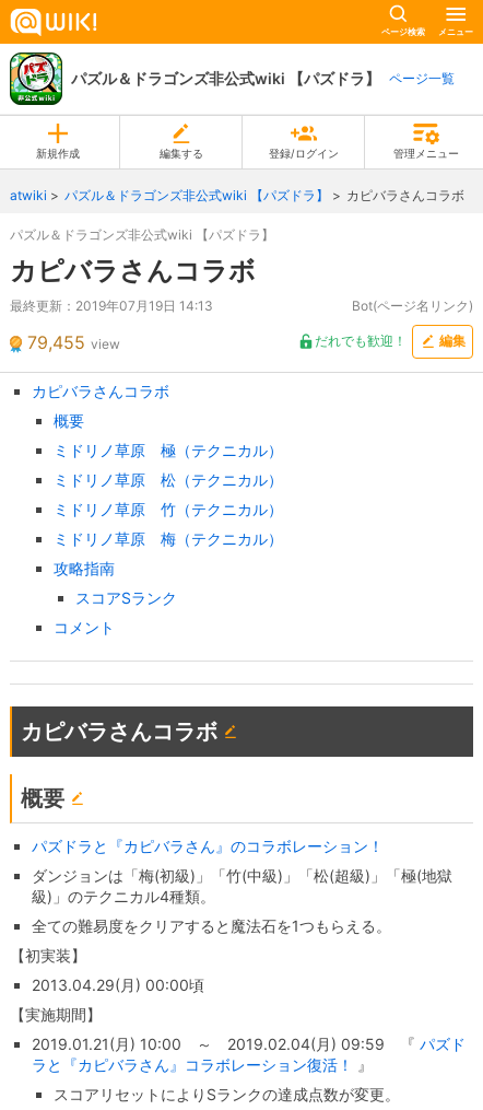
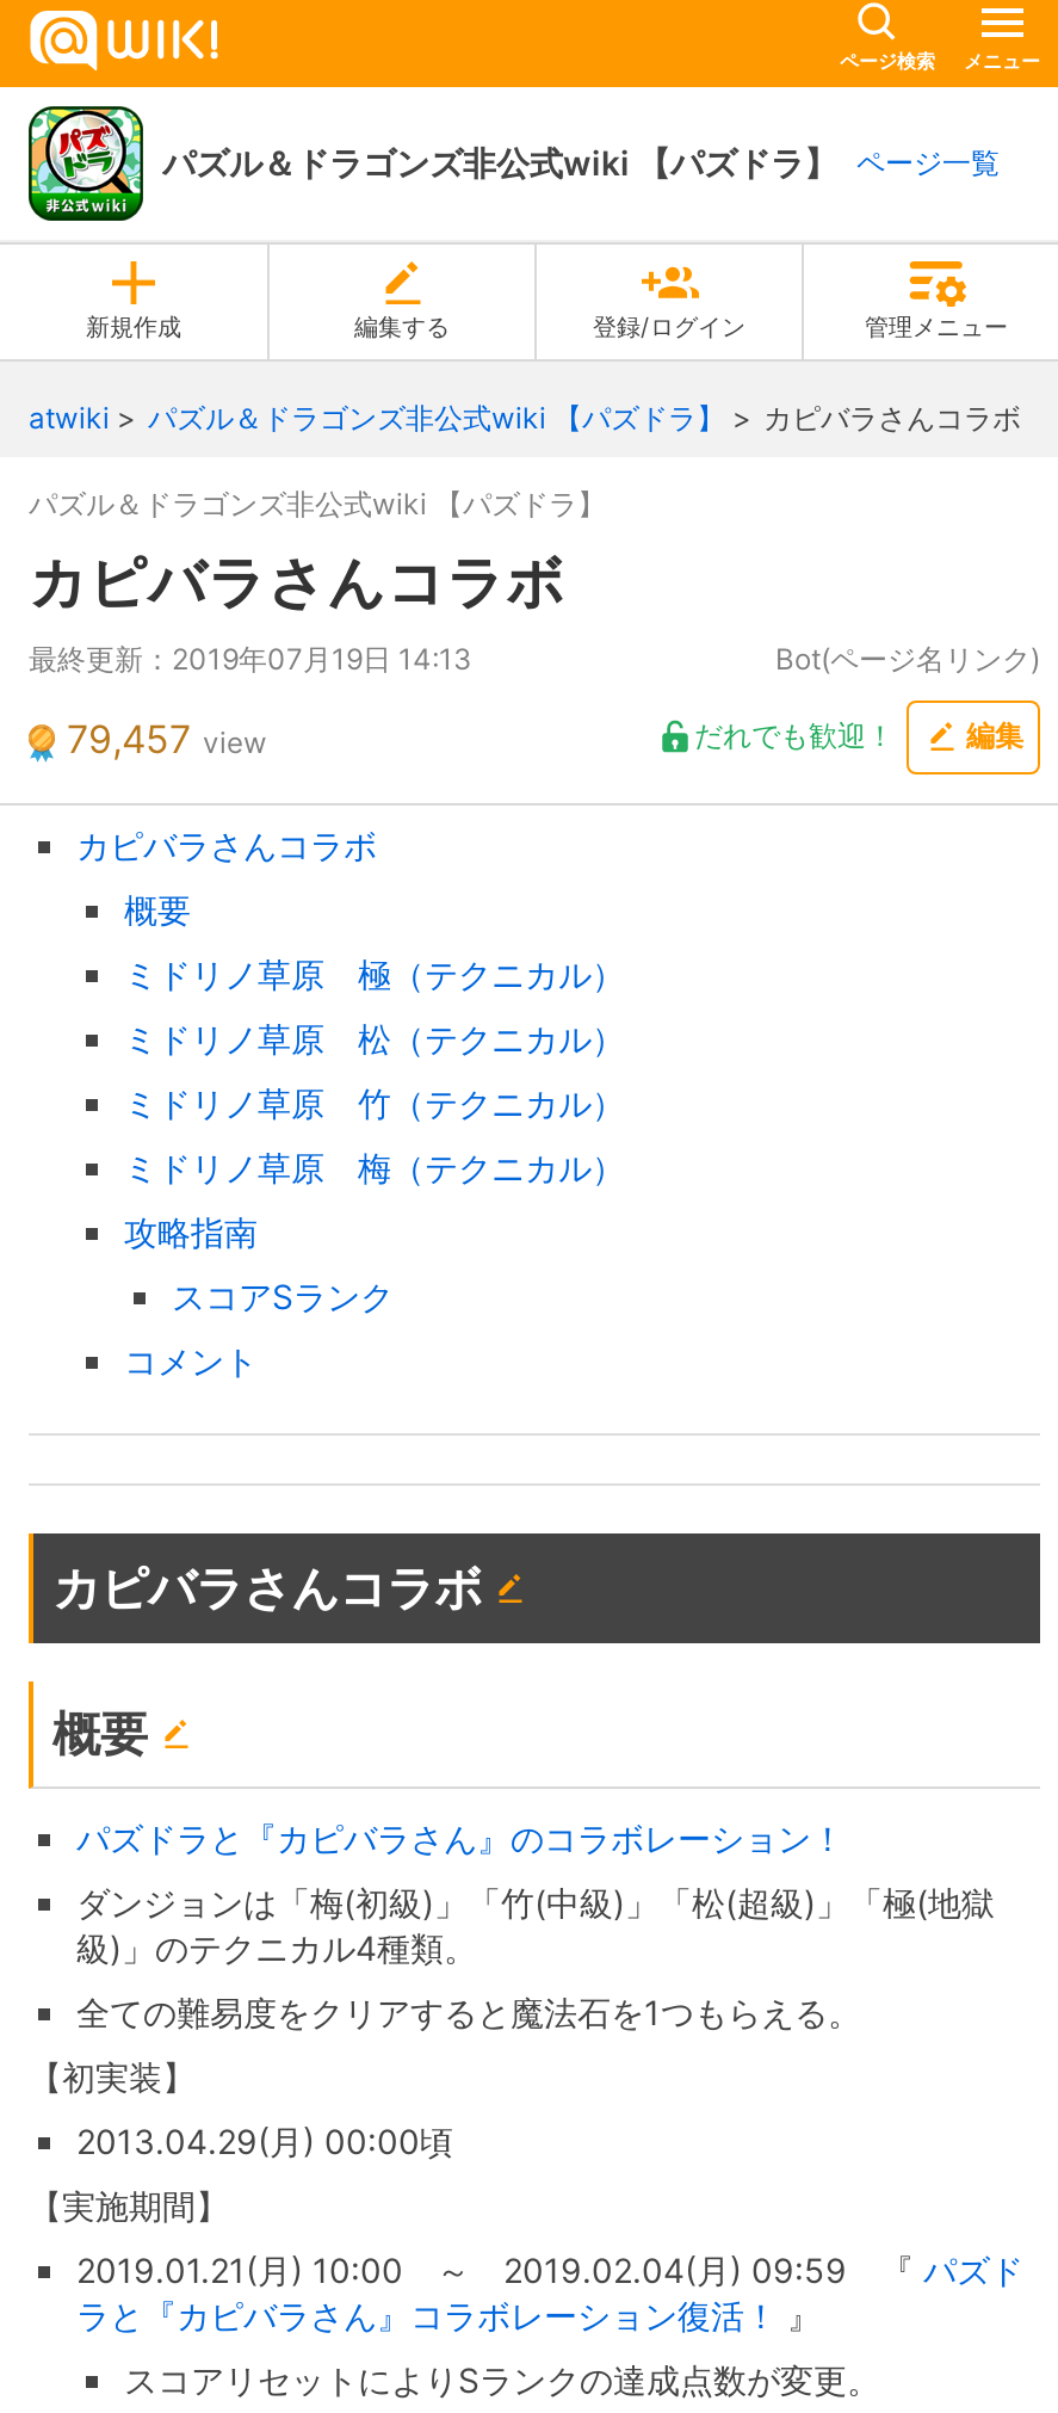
[27,331,120,353] 79,455 view -> [67,714,267,761] 79,457 view

